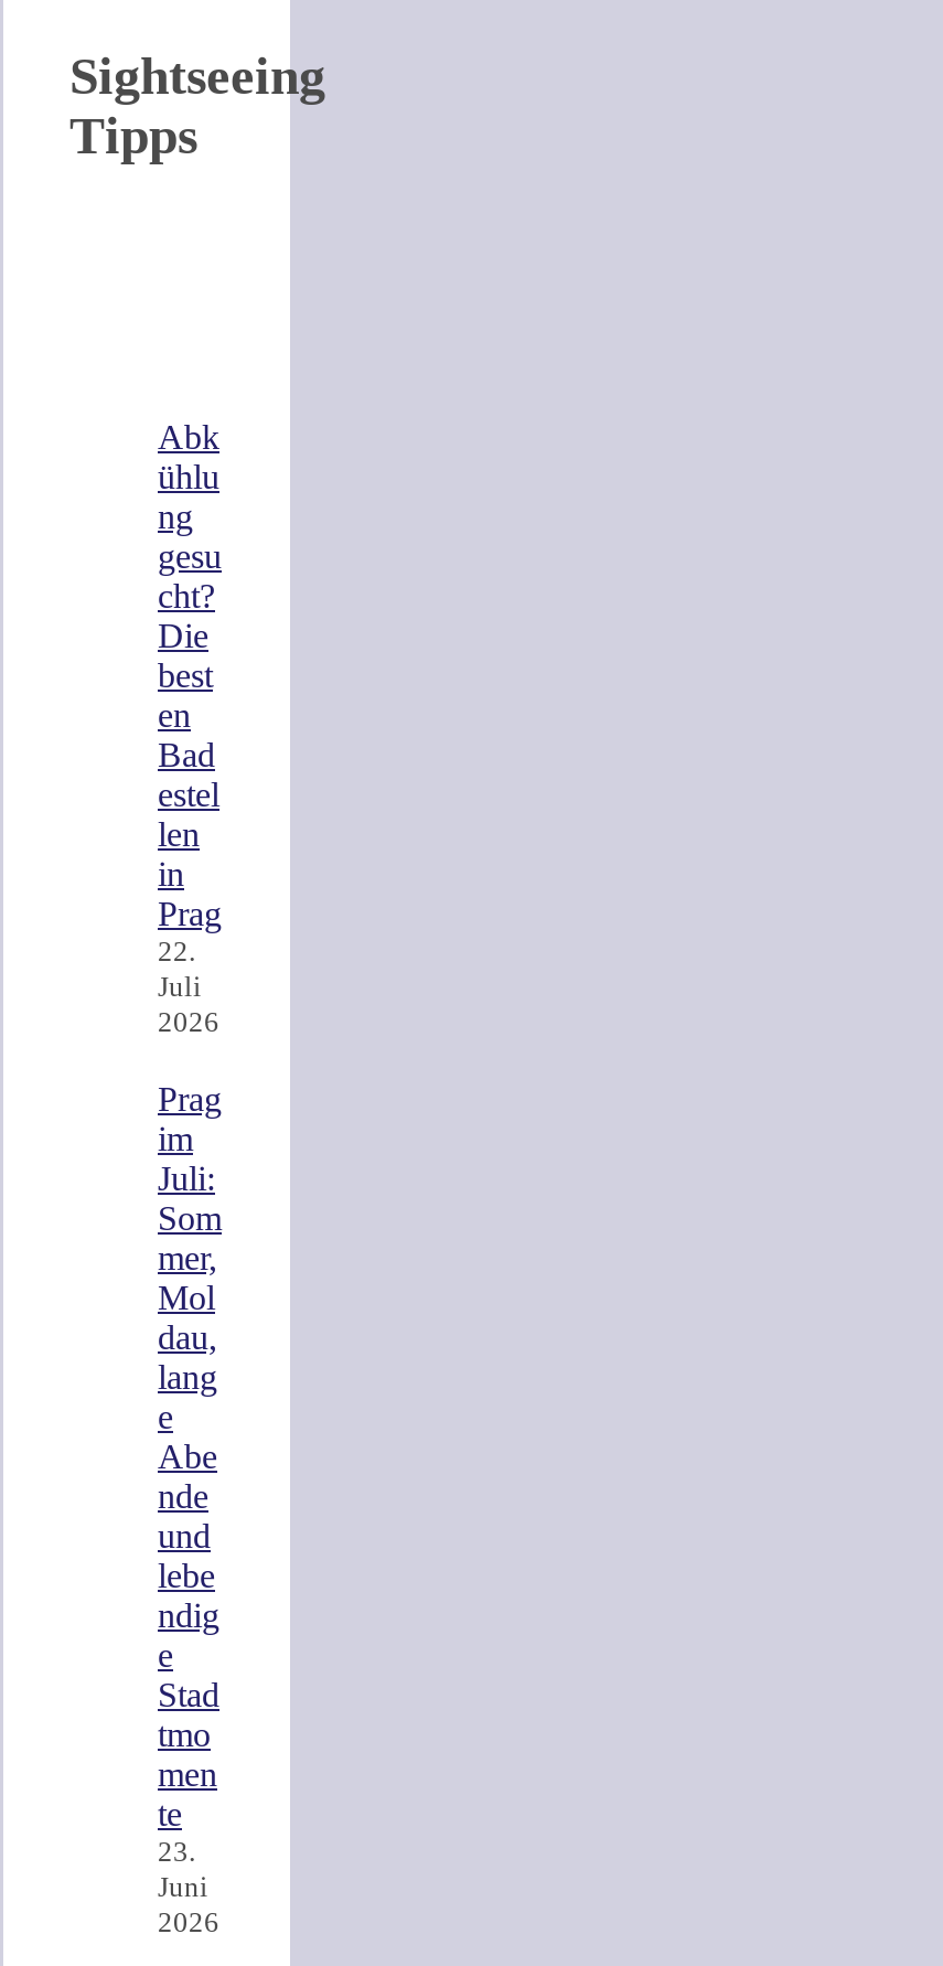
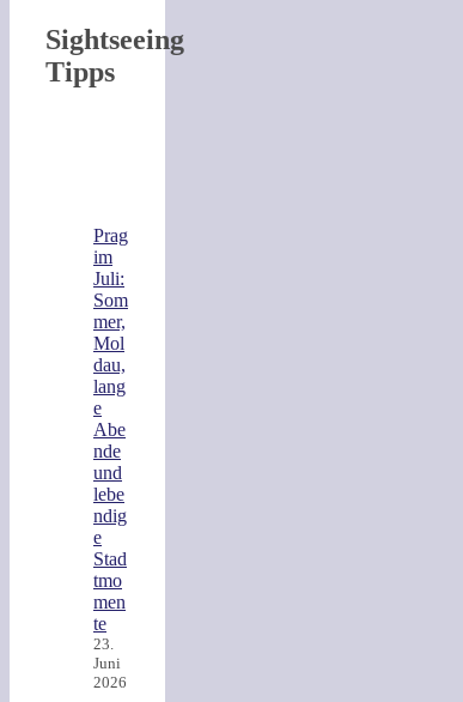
[158,418,222,1038] Abk | ühlu | ng | gesu | cht? | Die | best | en | Bad | estel | len | in | Prag | 22. | Juli | 2026 -> none

